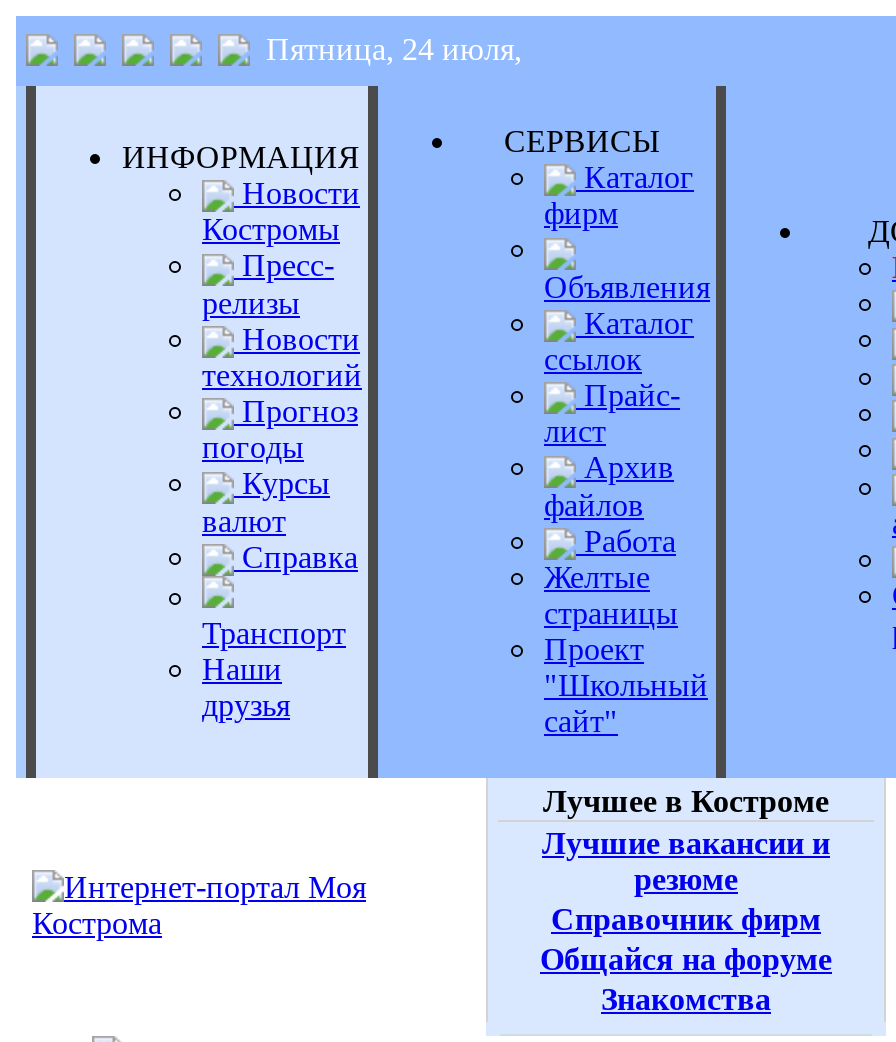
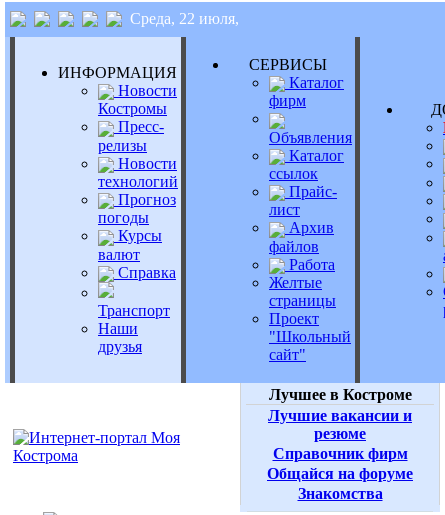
[266,32,522,66] Пятница, 24 июля, -> [130,10,239,27] Среда, 22 июля,

